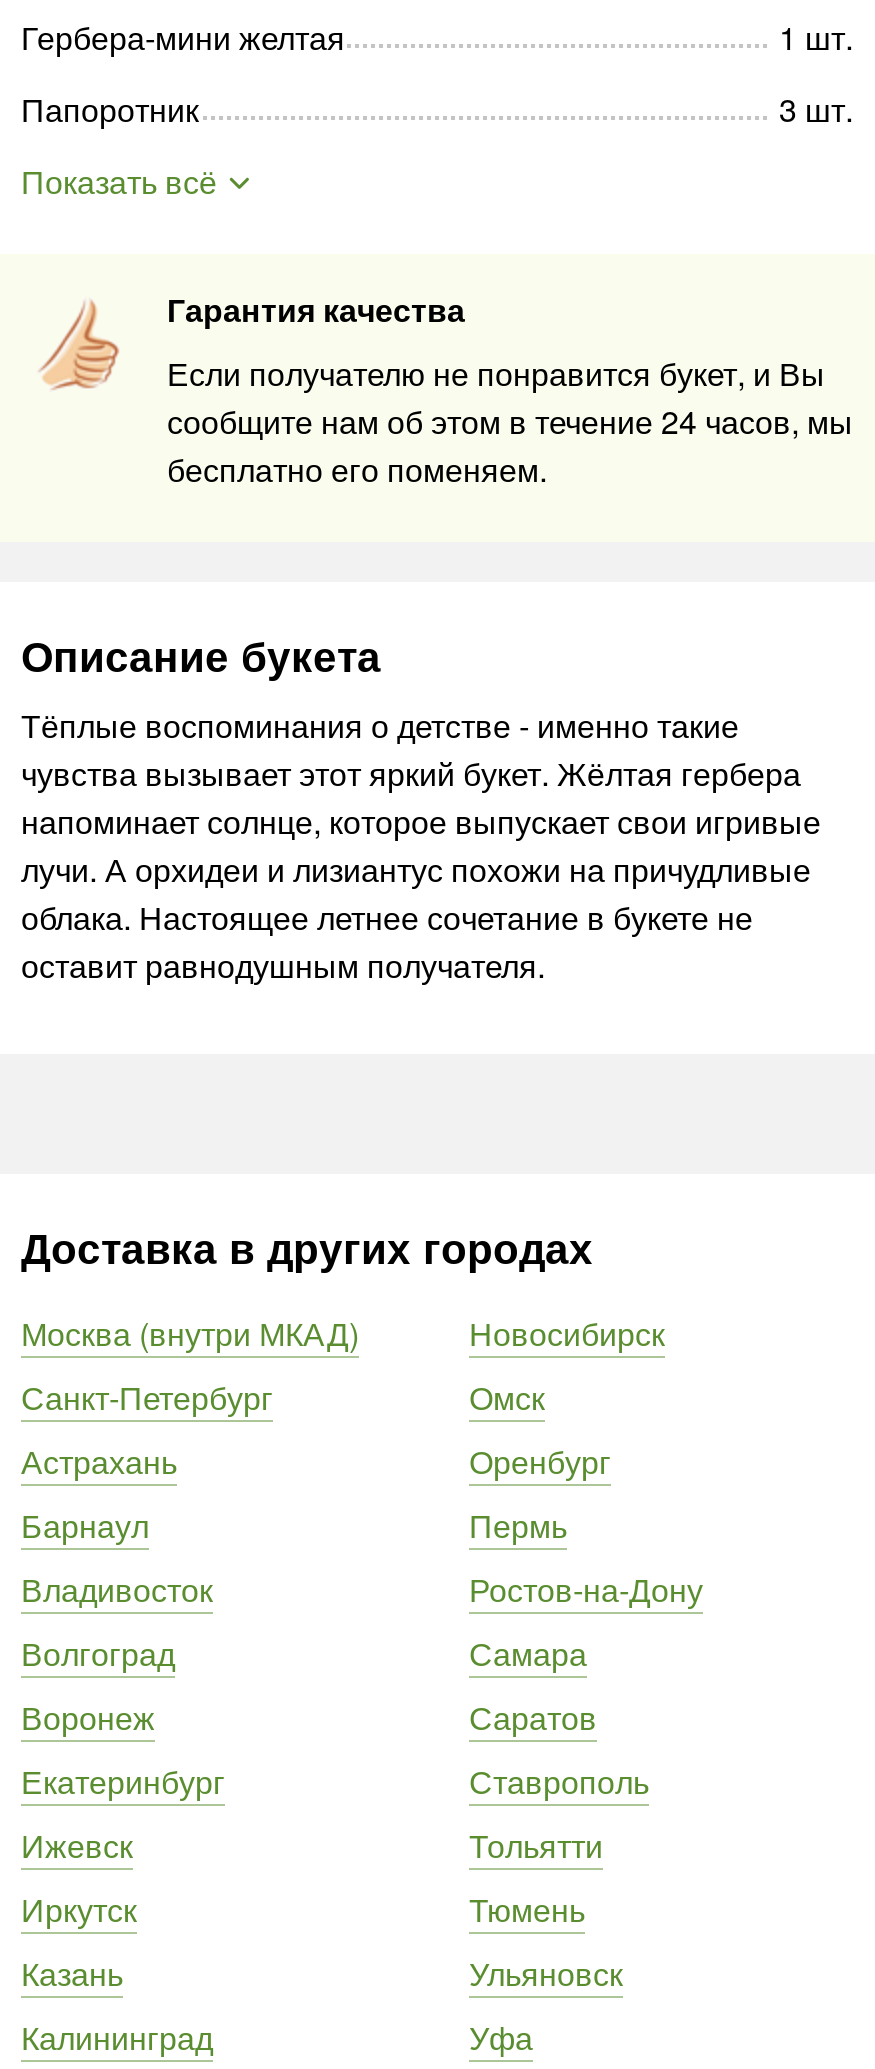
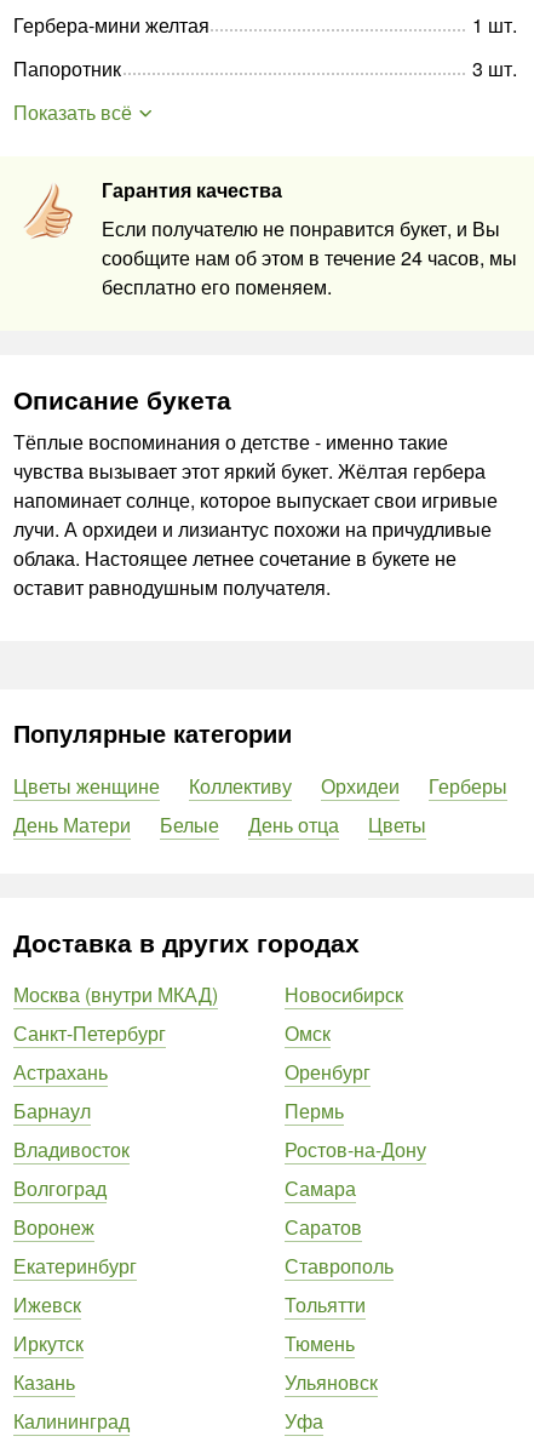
none -> [13,715,507,839] Популярные категории | Цветы женщине | Коллективу | Орхидеи | Герберы | День Матери | Белые | День отца | Цветы

